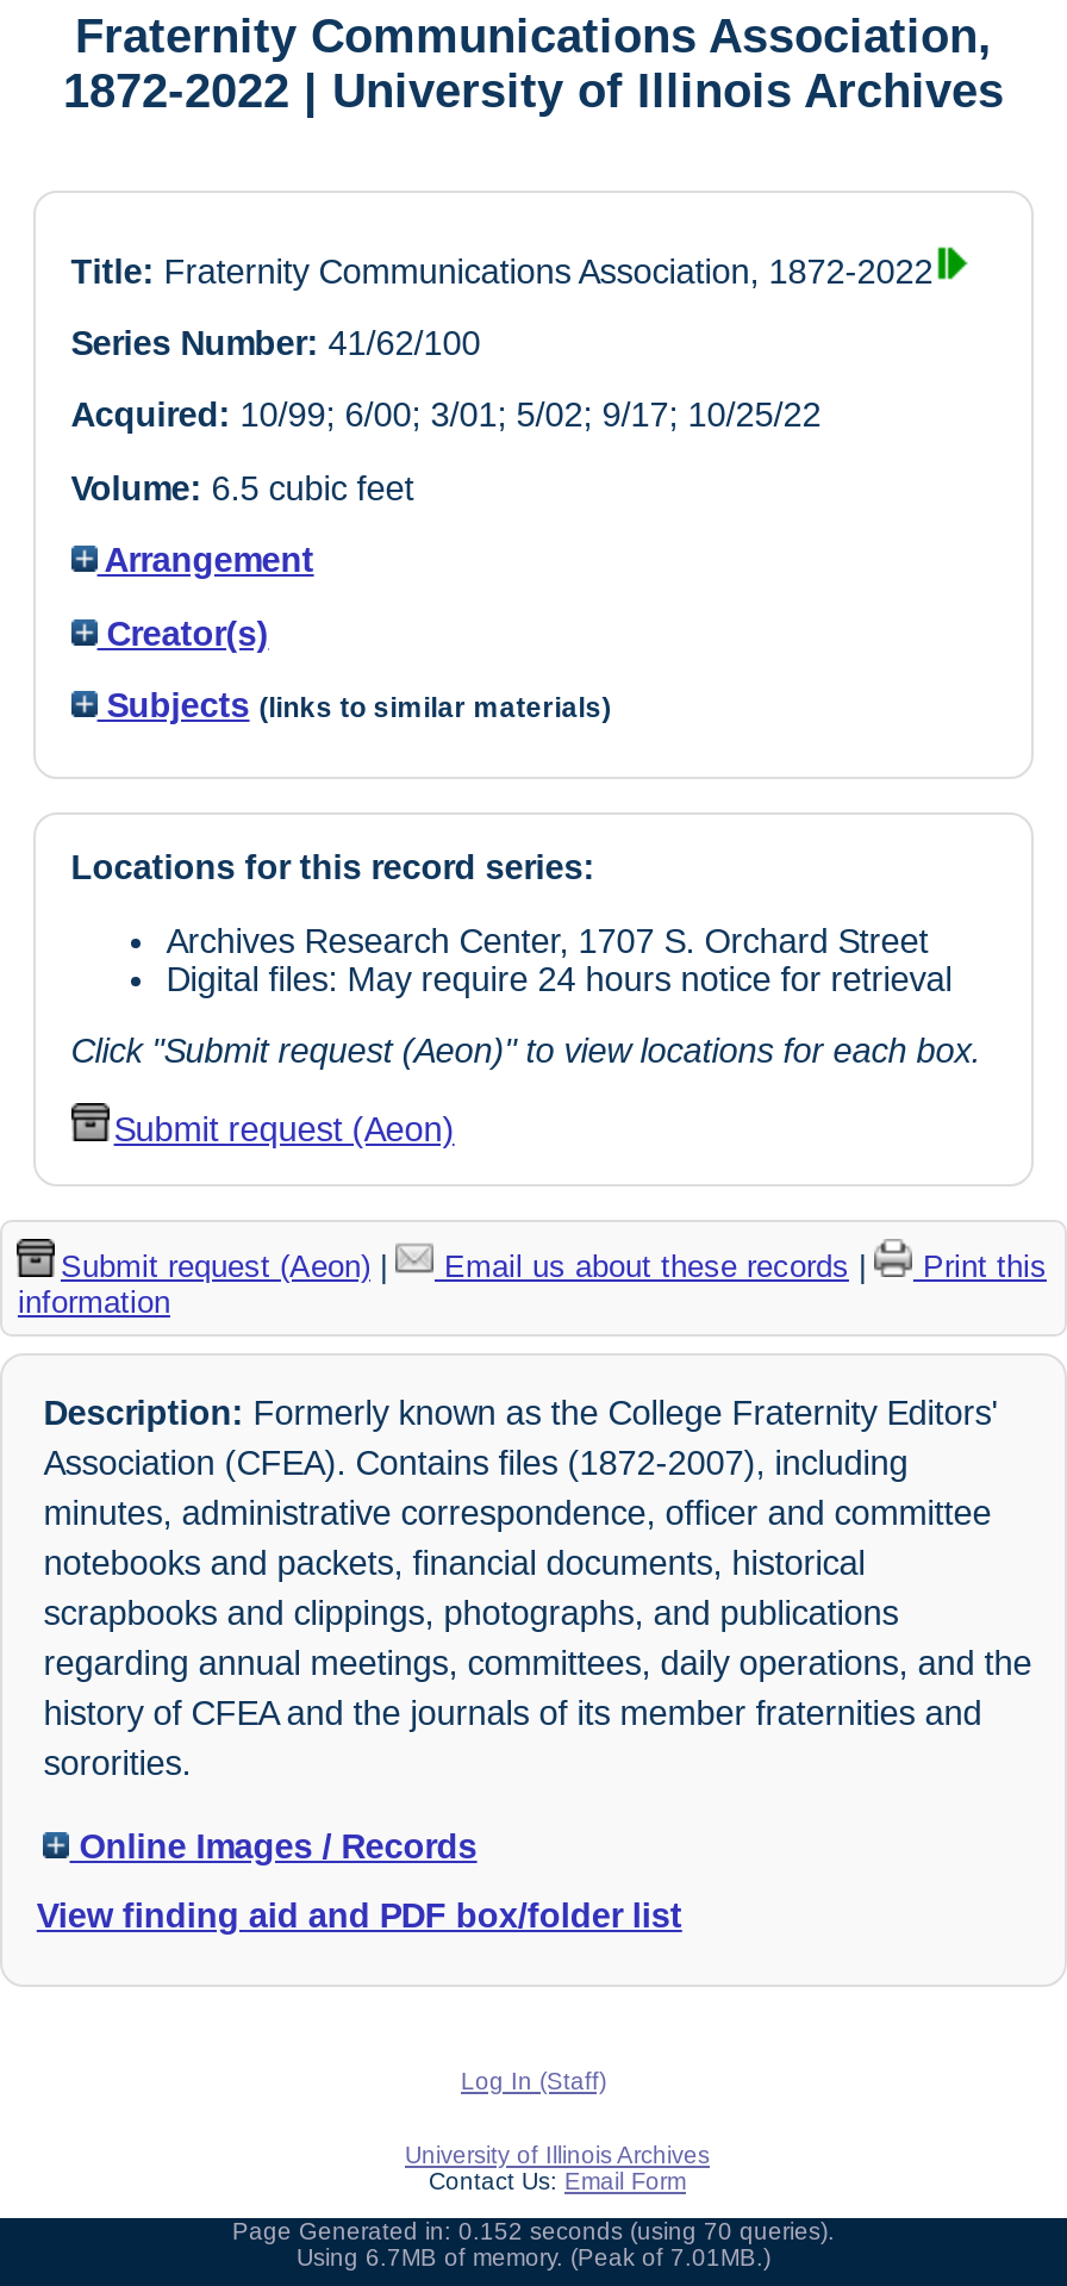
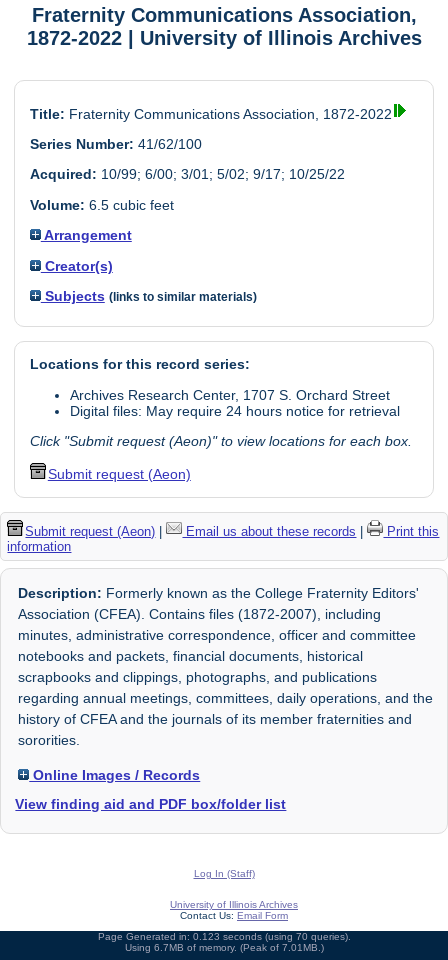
[232,2217,835,2244] Page Generated in: 0.152 seconds (using 70 queries). -> [97,931,350,942] Page Generated in: 0.123 seconds (using 70 queries).

